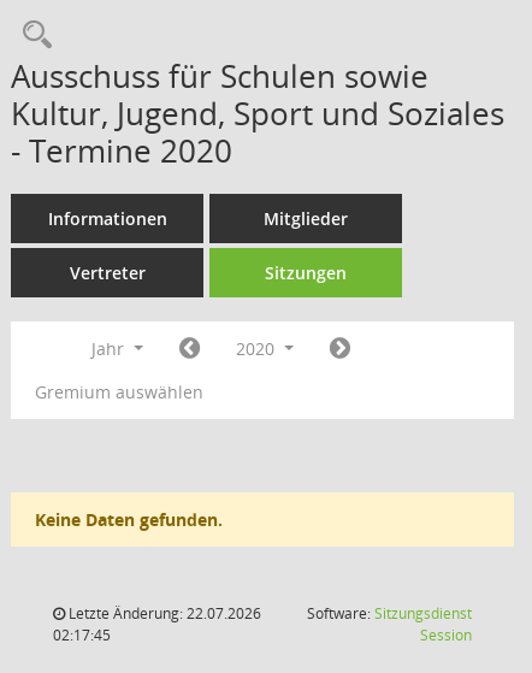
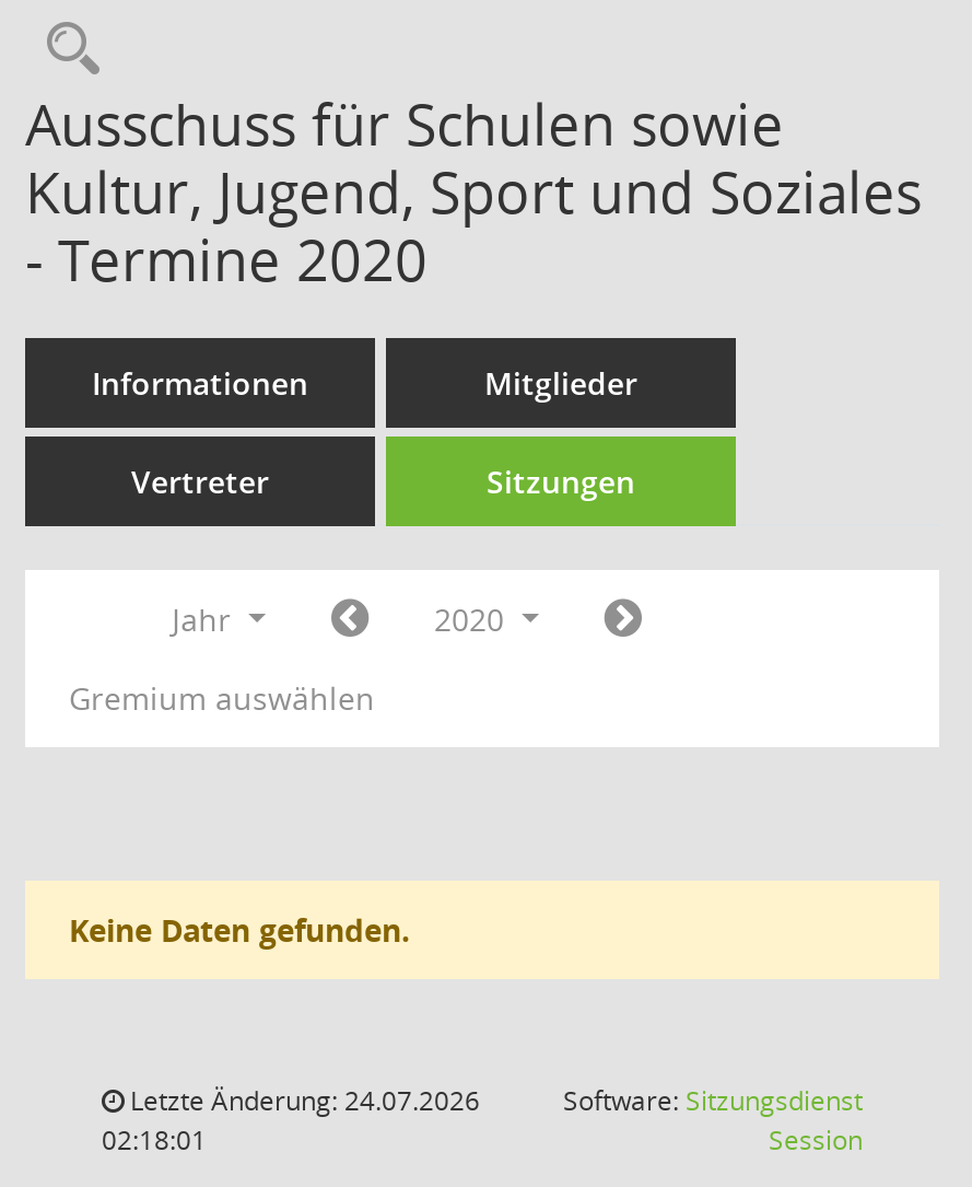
[65,603,261,624] Letzte Änderung: 22.07.2026 -> [124,1082,480,1119] Letzte Änderung: 24.07.2026
[53,625,111,645] 02:17:45 -> [102,1121,207,1159] 02:18:01

